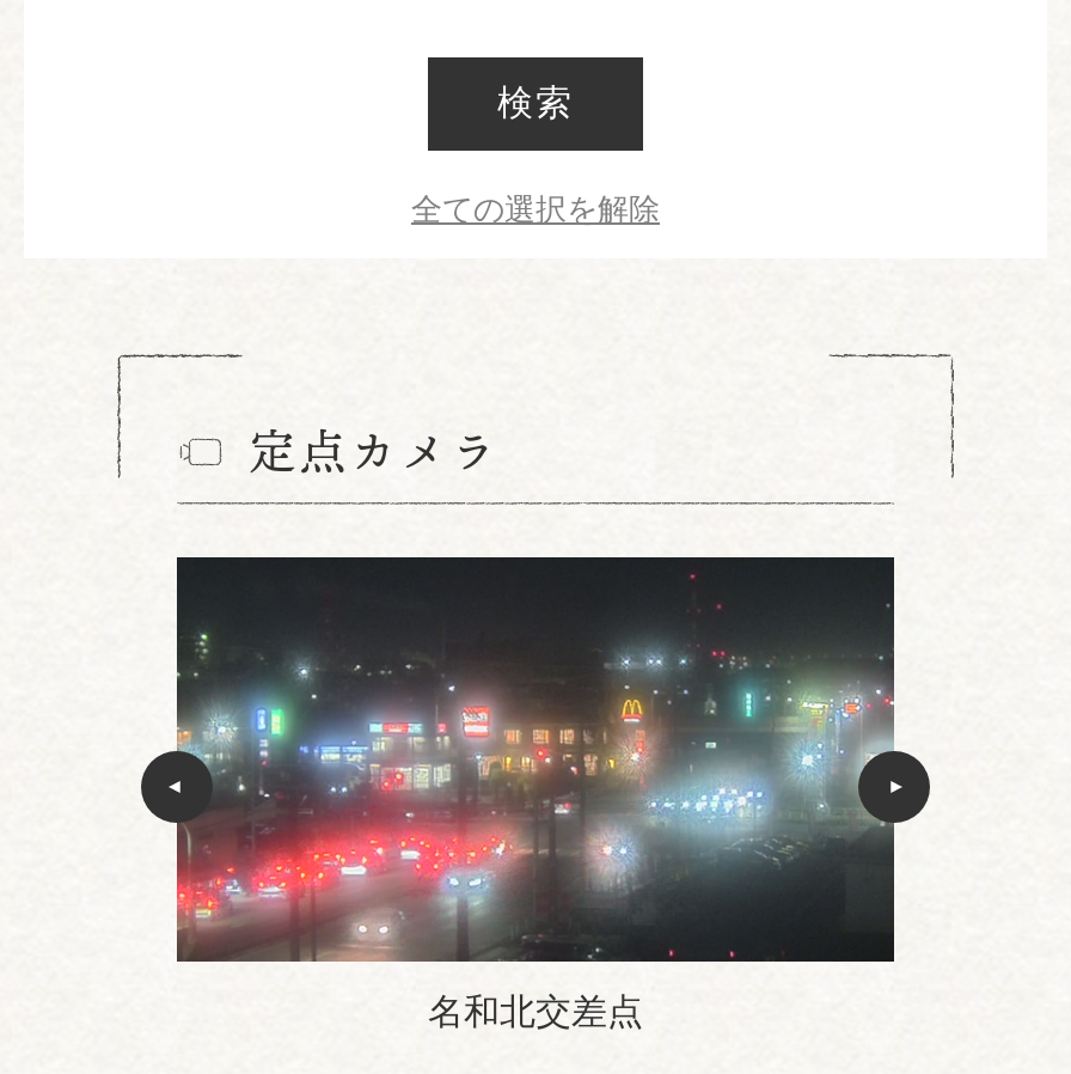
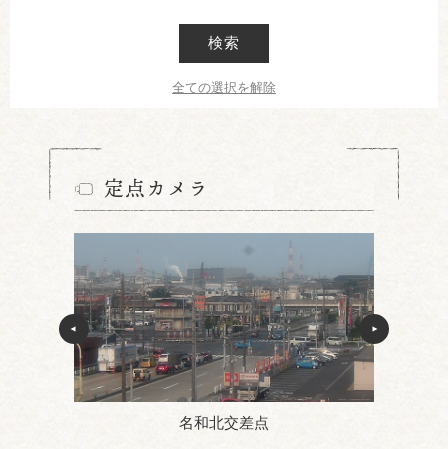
[175,557,894,962] [image] -> [73,234,375,403] [image]

